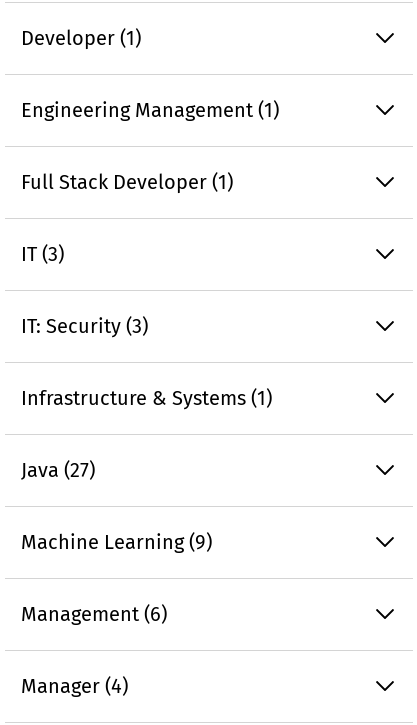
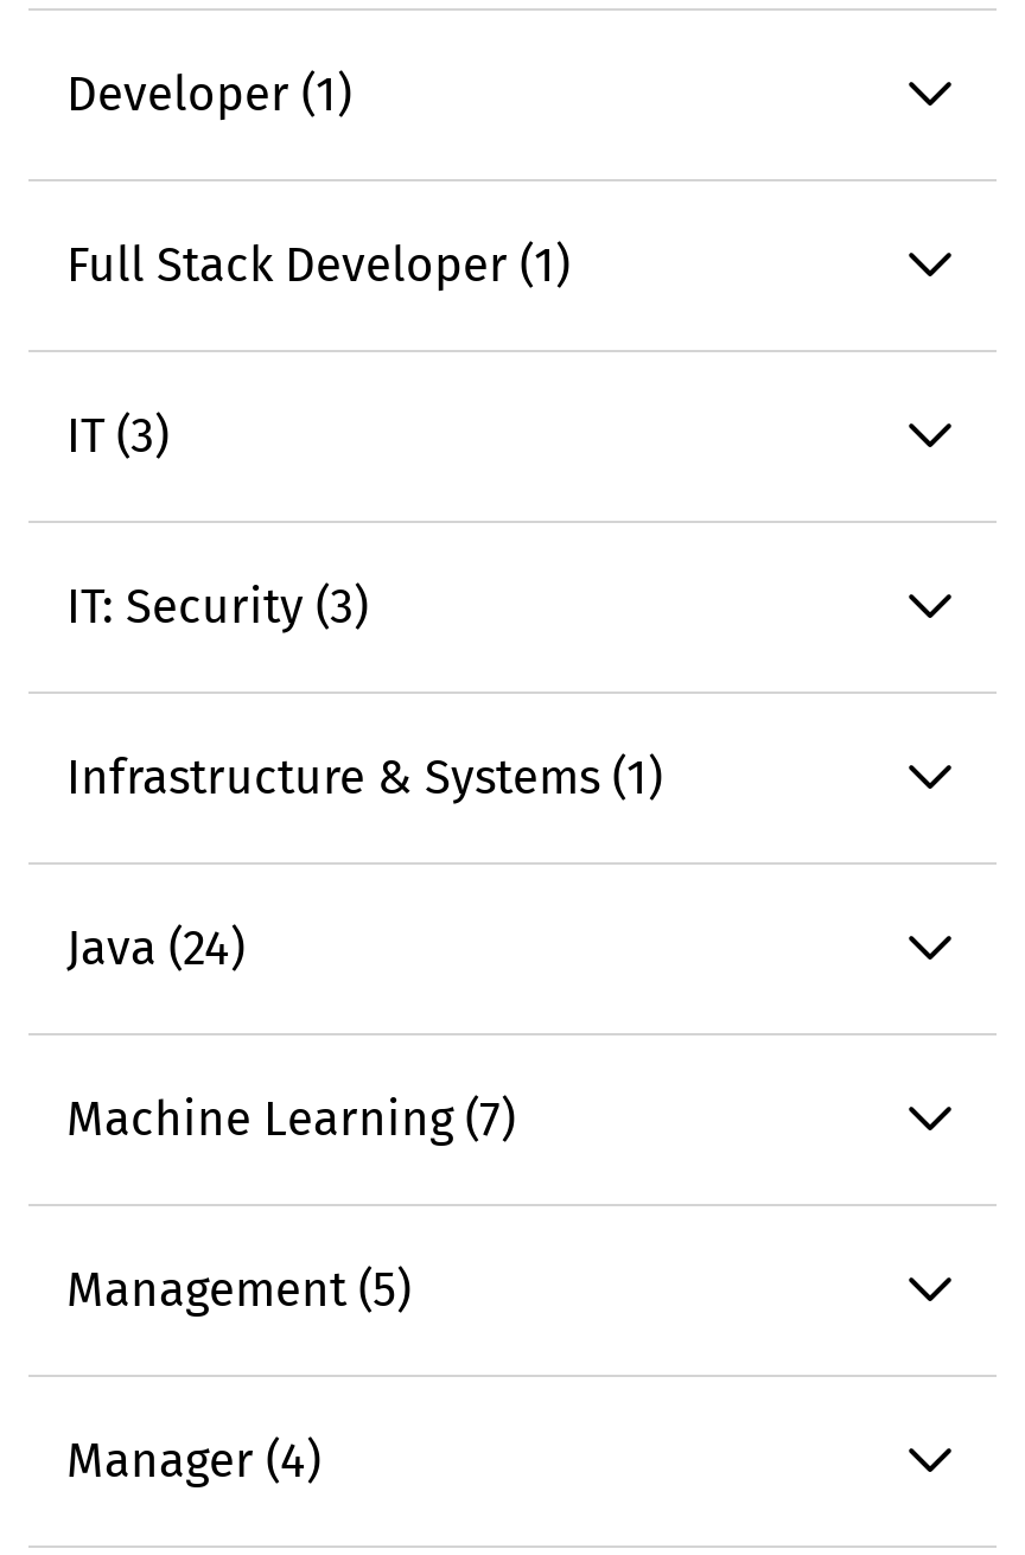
[21,98,279,122] Engineering Management (1) -> none
[21,458,95,482] Java (27) -> [66,919,244,976] Java (24)
[21,530,212,554] Machine Learning (9) -> [66,1090,515,1147] Machine Learning (7)
[21,602,167,626] Management (6) -> [66,1261,410,1318] Management (5)

